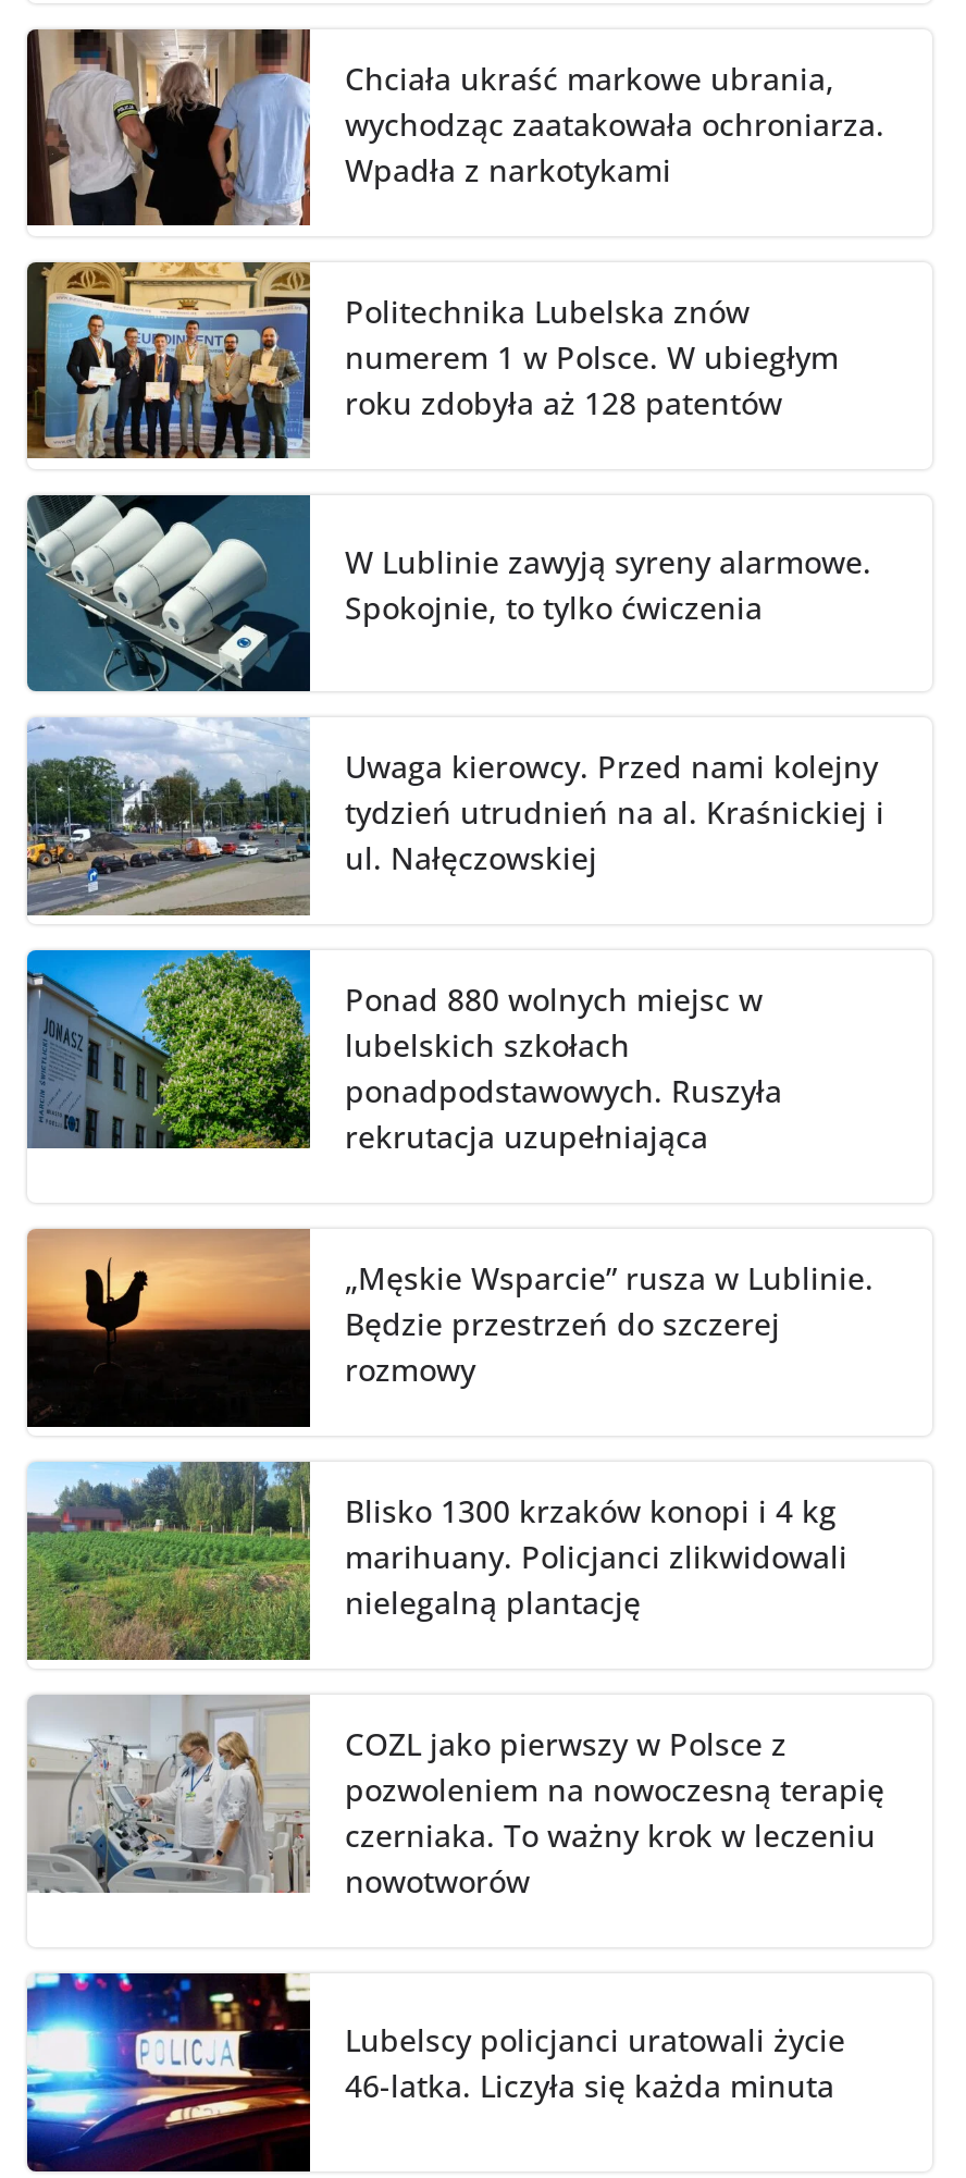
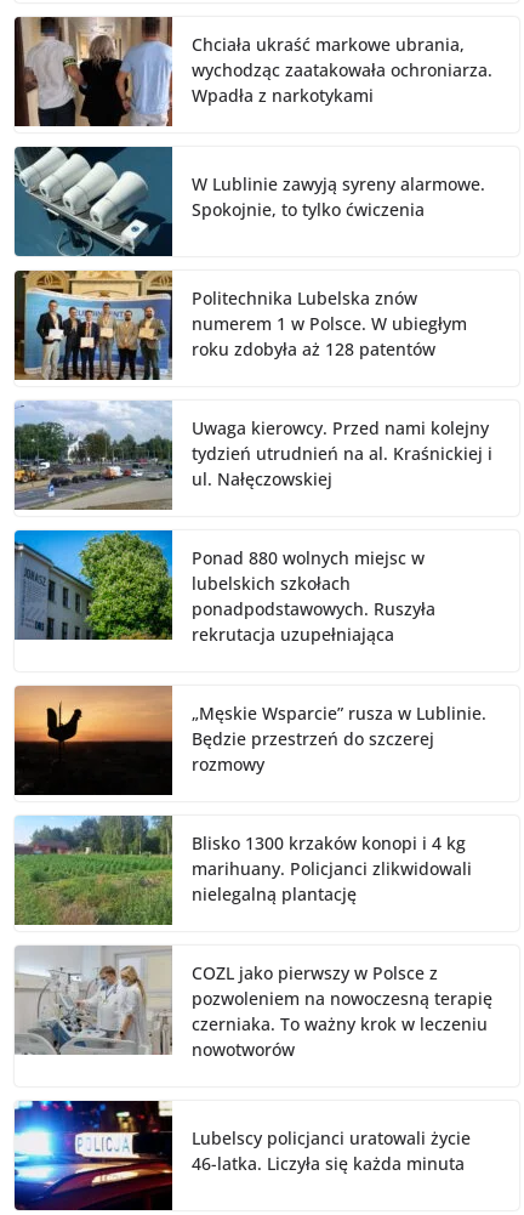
moved [25,259,839,464] -> [13,268,467,382]: [image] | Politechnika Lubelska znów | numerem 1 w Polsce. W ubiegłym | roku zdobyła aż 128 patentów
moved [25,492,871,692] -> [13,146,485,257]: [image] | W Lublinie zawyją syreny alarmowe. | Spokojnie, to tylko ćwiczenia

